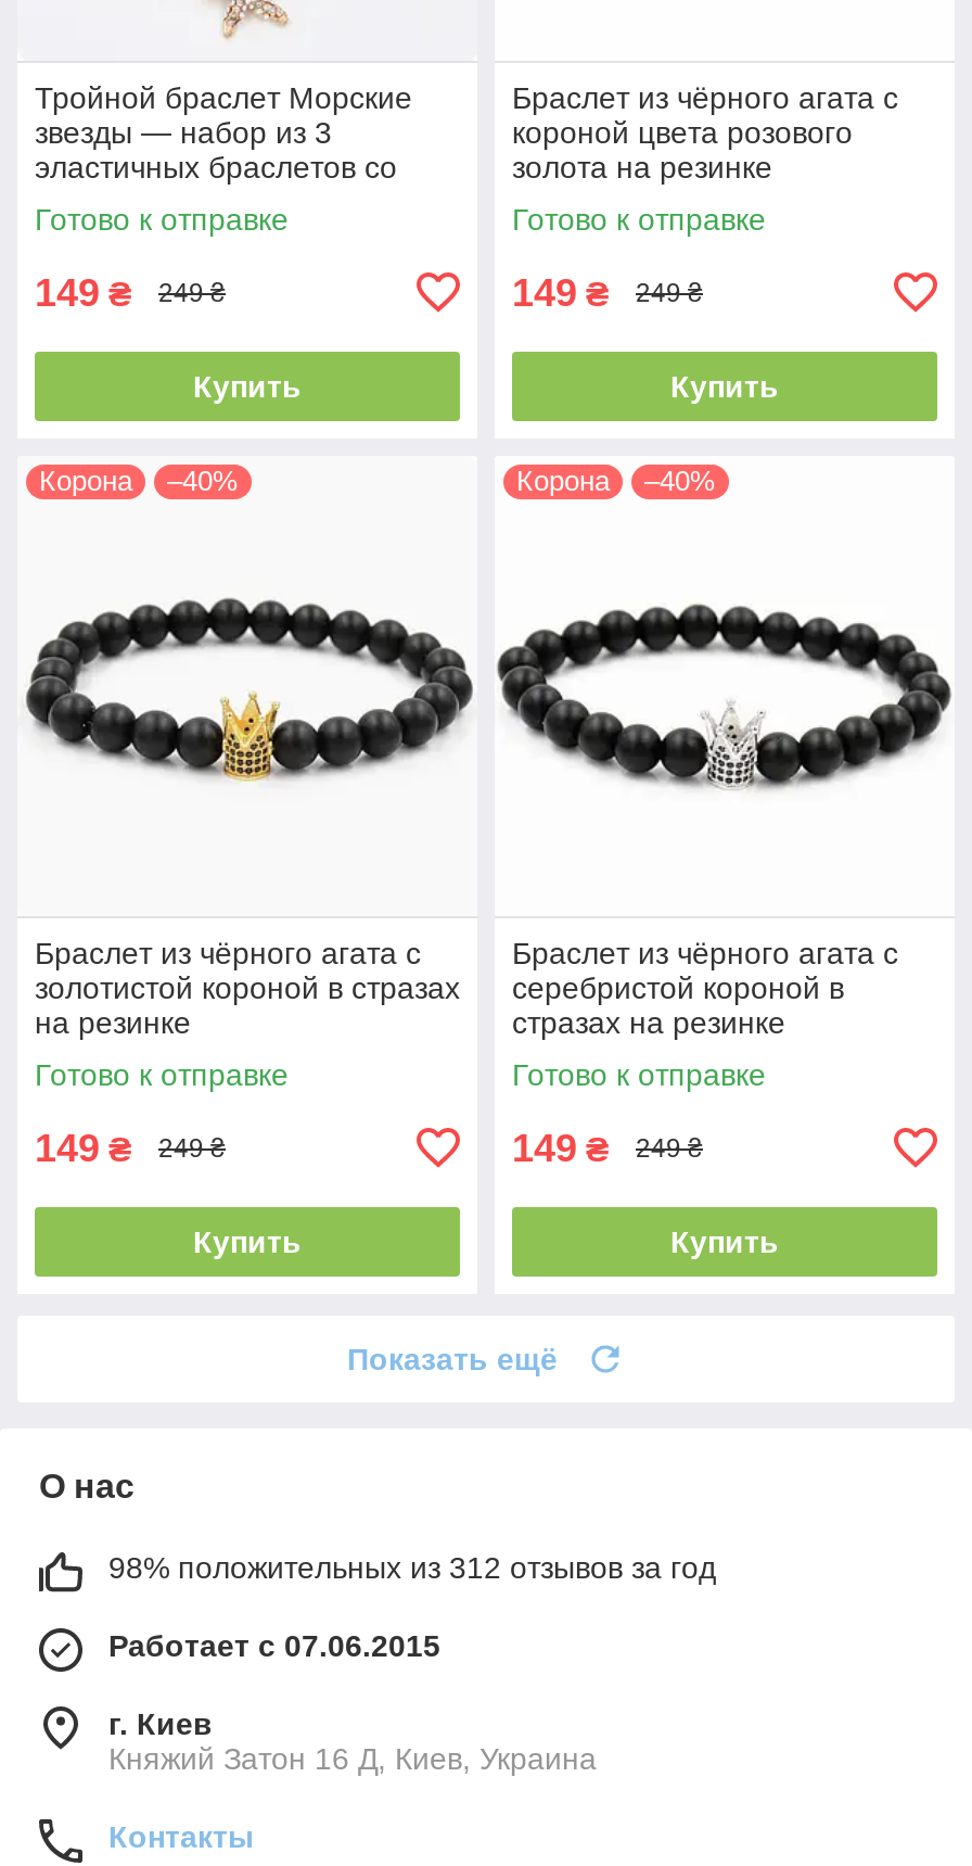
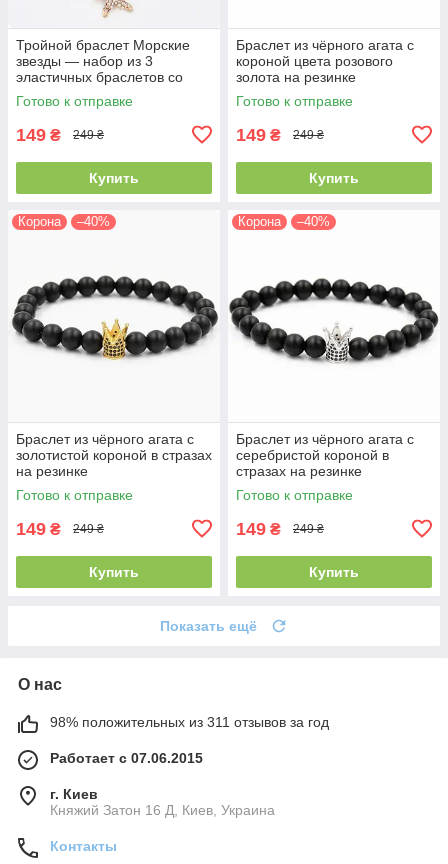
[108,1550,716,1584] 98% положительных из 312 отзывов за год -> [50,714,329,730] 98% положительных из 311 отзывов за год

